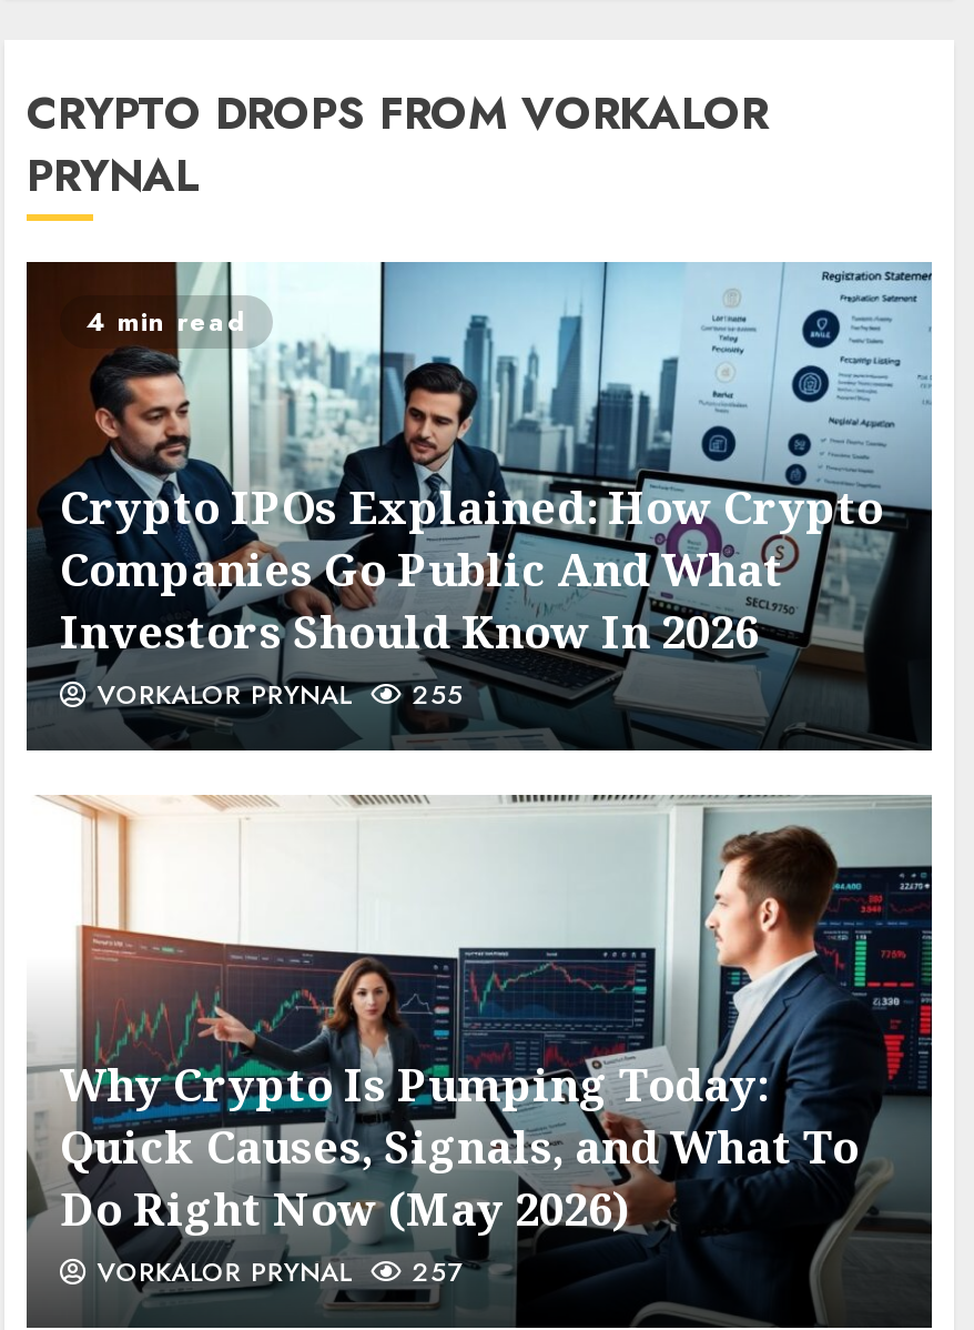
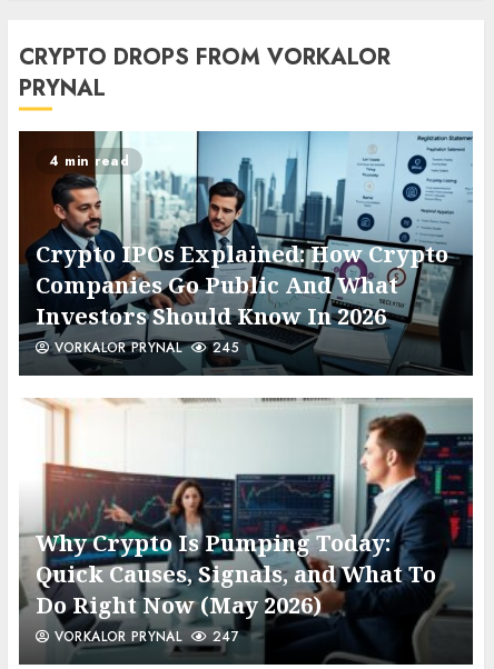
[87,674,464,714] VORKALOR PRYNAL 255 -> [49,338,239,358] VORKALOR PRYNAL 245
[87,1252,464,1292] VORKALOR PRYNAL 257 -> [49,626,239,646] VORKALOR PRYNAL 247

